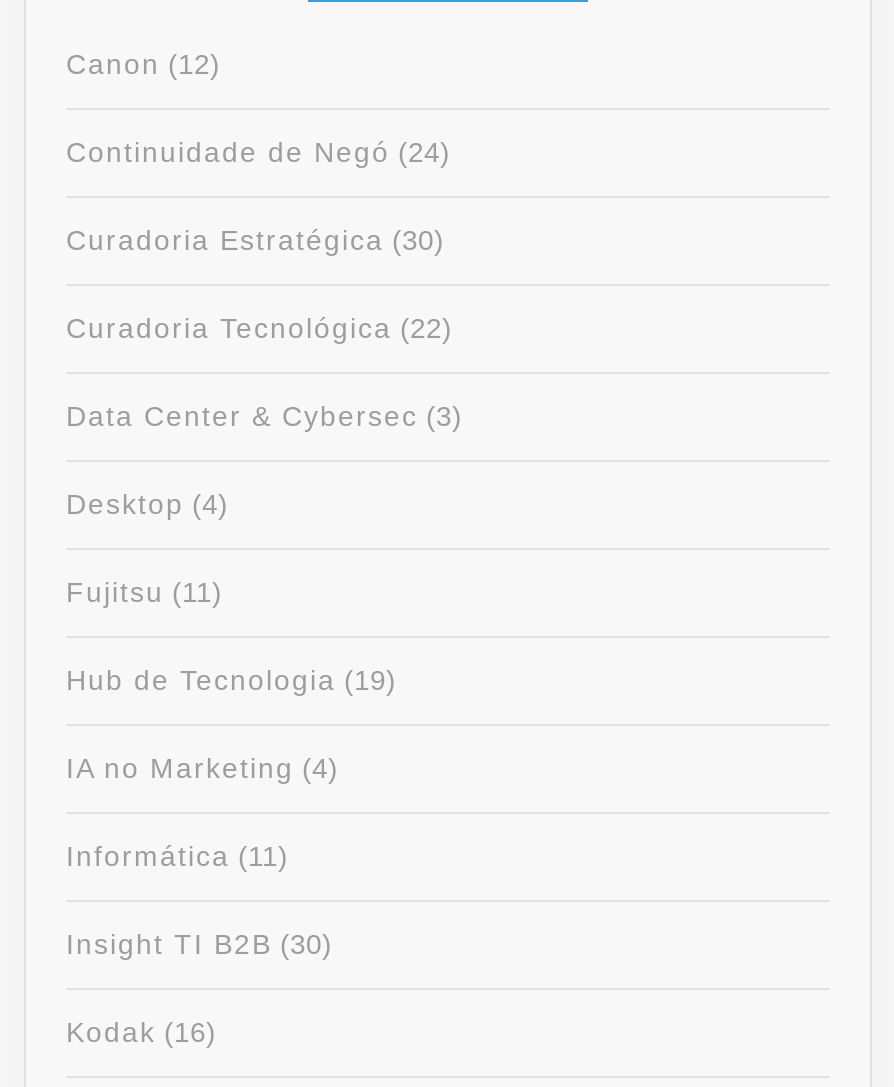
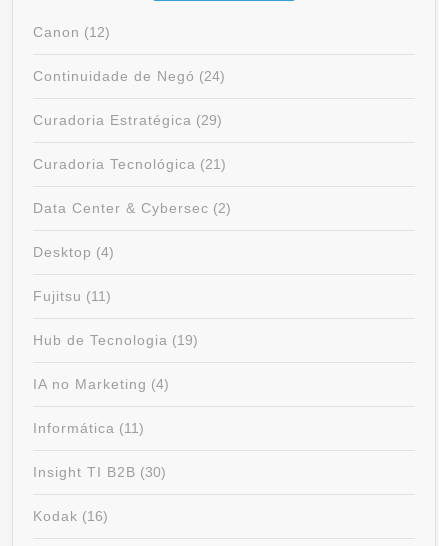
[66,223,444,255] Curadoria Estratégica (30) -> [33,111,222,127] Curadoria Estratégica (29)
[66,311,452,343] Curadoria Tecnológica (22) -> [33,155,226,171] Curadoria Tecnológica (21)
[66,399,462,431] Data Center & Cybersec (3) -> [33,199,231,215] Data Center & Cybersec (2)

